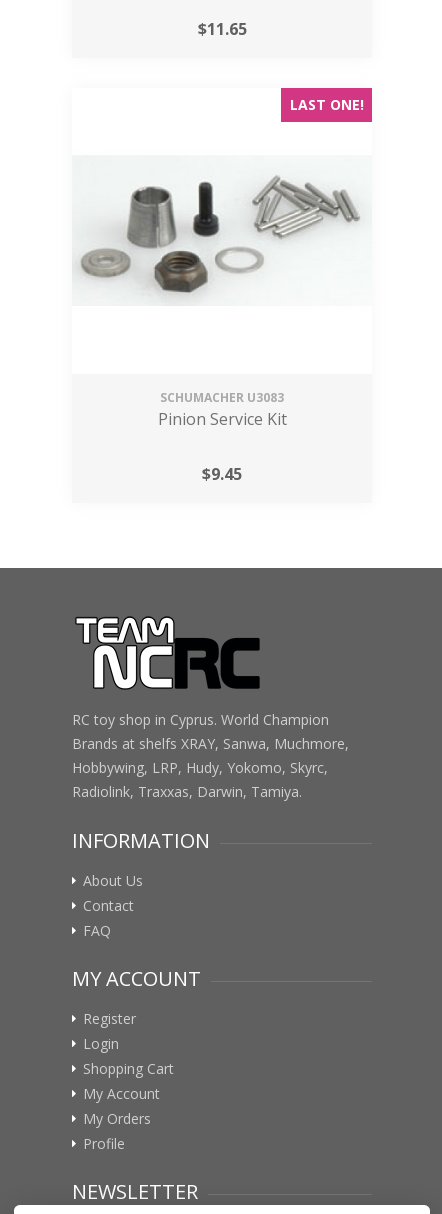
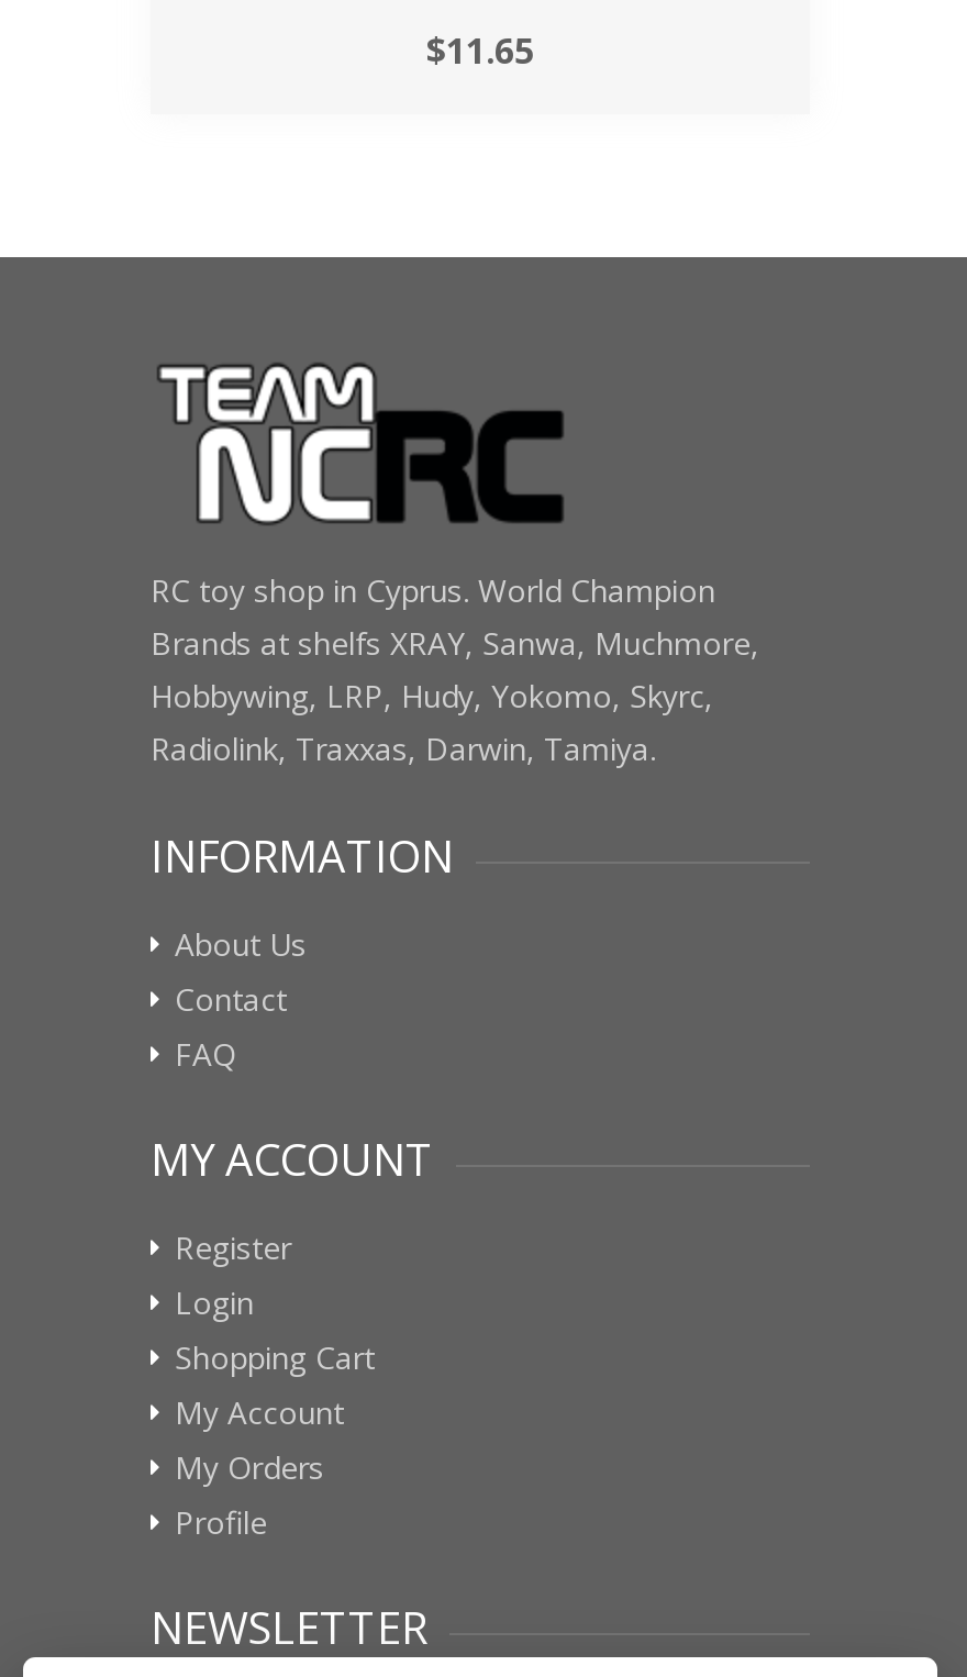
[290,95,364,114] LAST ONE! -> none
[79,175,361,296] [image] -> none
[157,389,286,485] SCHUMACHER U3083 | Pinion Service Kit | $9.45 -> none

